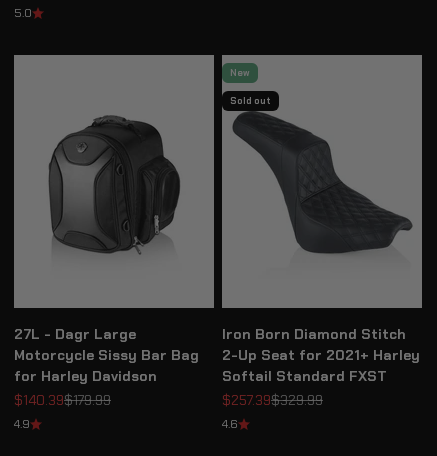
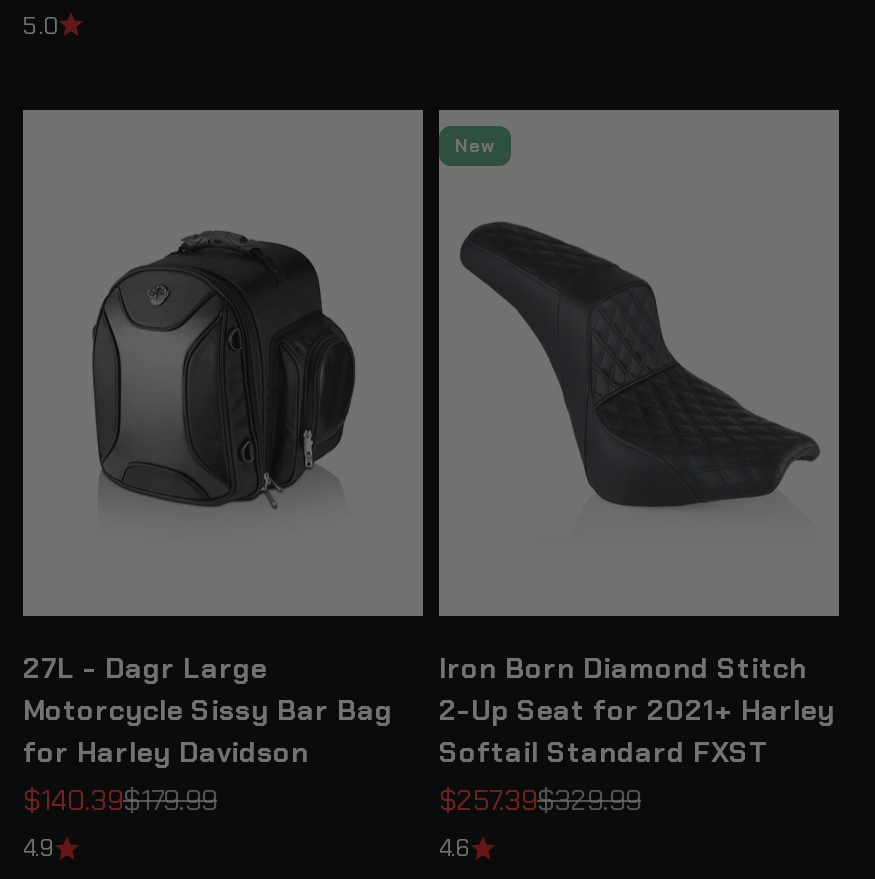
[230,95,271,107] Sold out -> none

